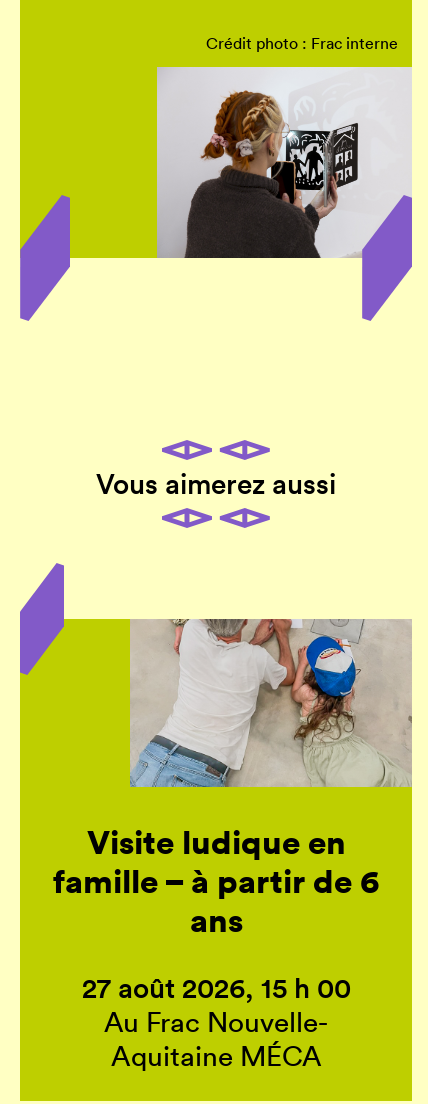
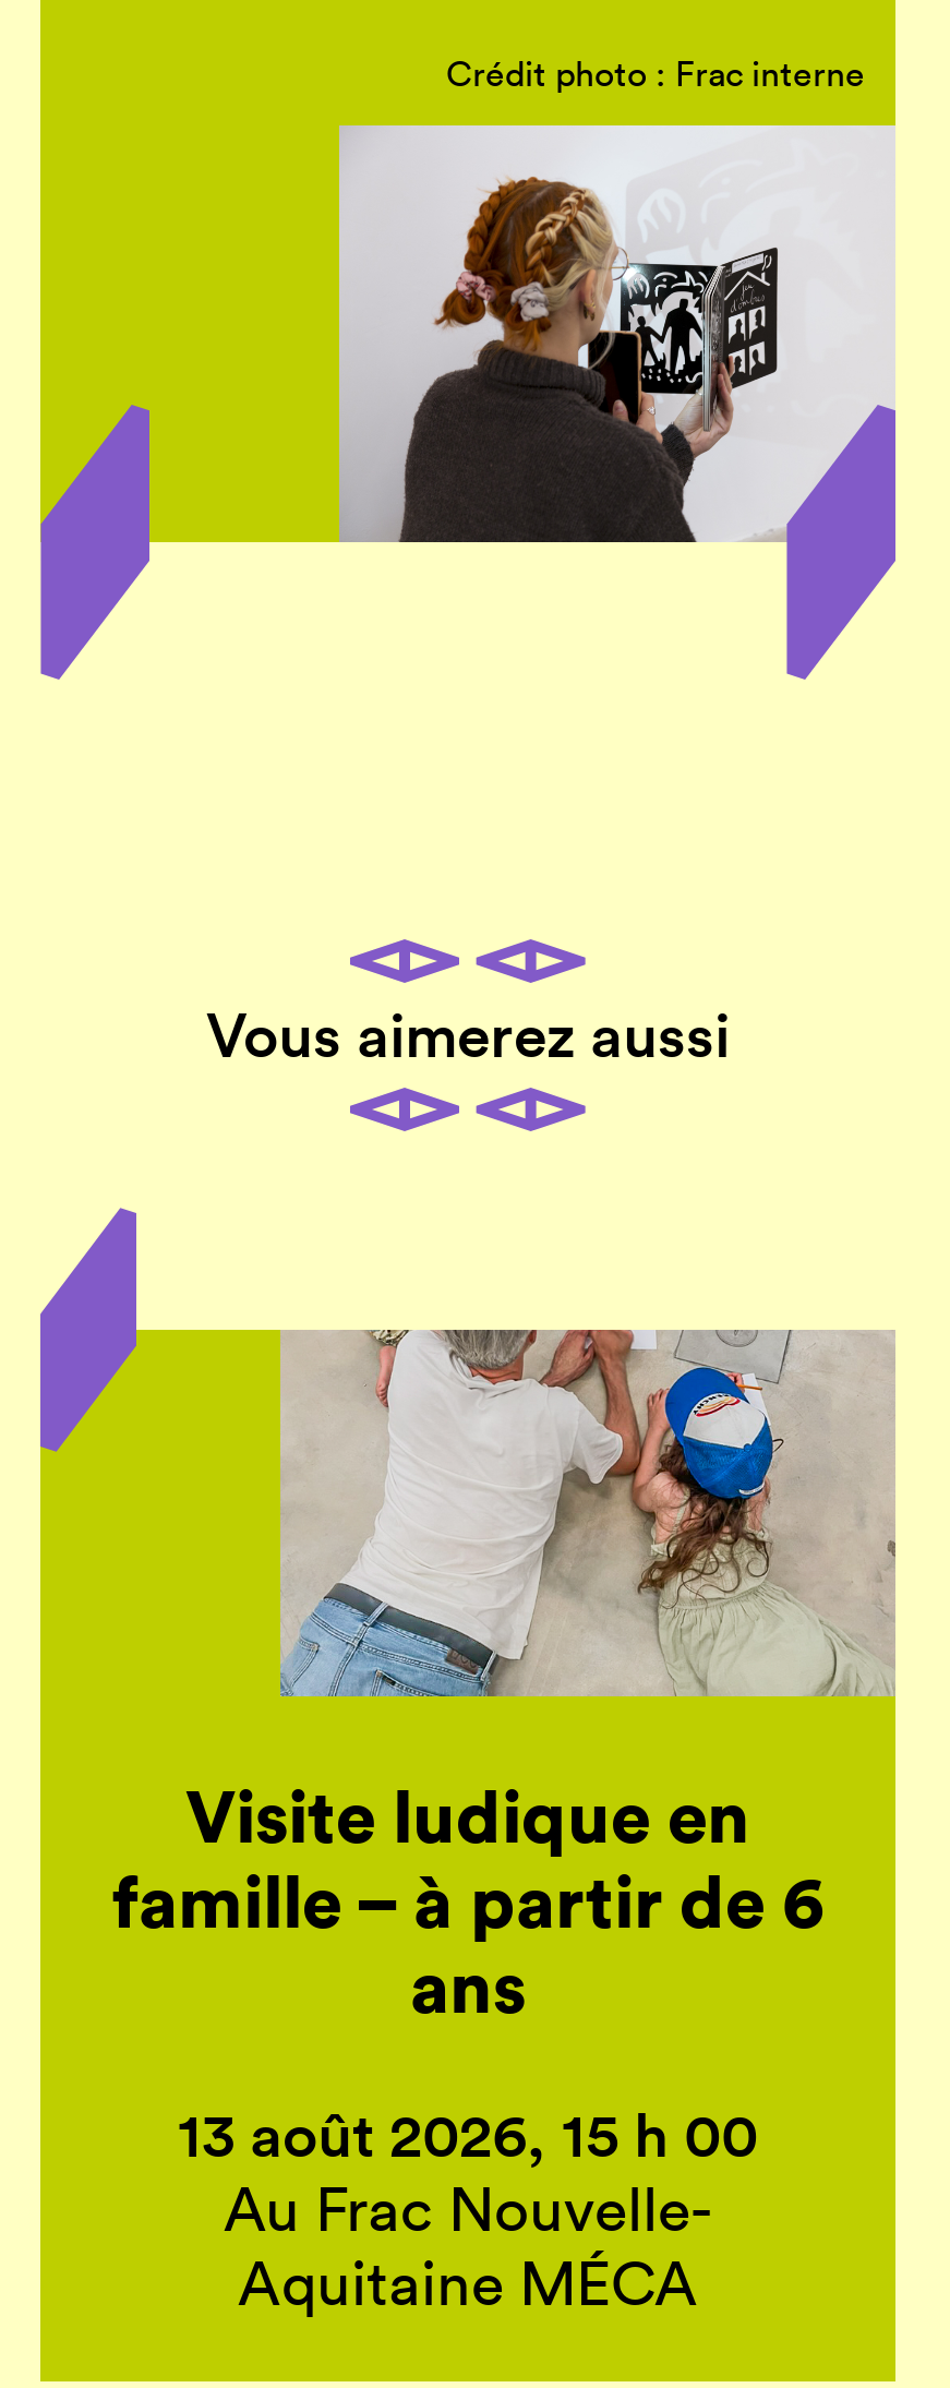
[81,970,350,1006] 27 août 2026, 15 h 00 -> [178,2097,758,2175] 13 août 2026, 15 h 00

